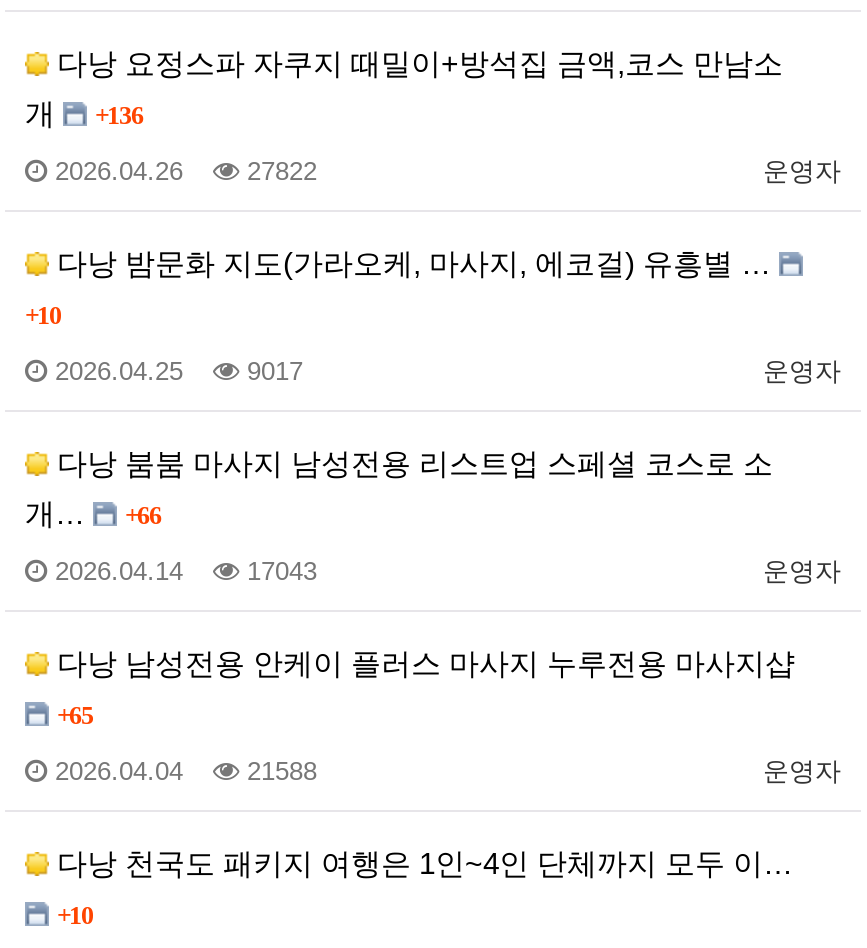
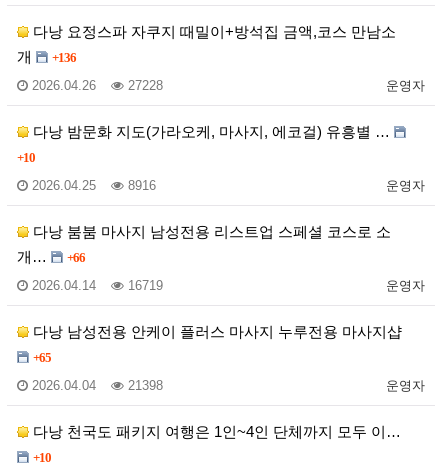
[247,156,317,186] 27822 -> [128,78,163,93] 27228
[247,356,303,386] 9017 -> [128,178,156,193] 8916
[247,556,317,586] 17043 -> [128,278,163,293] 16719
[247,756,317,786] 21588 -> [128,378,163,393] 21398

